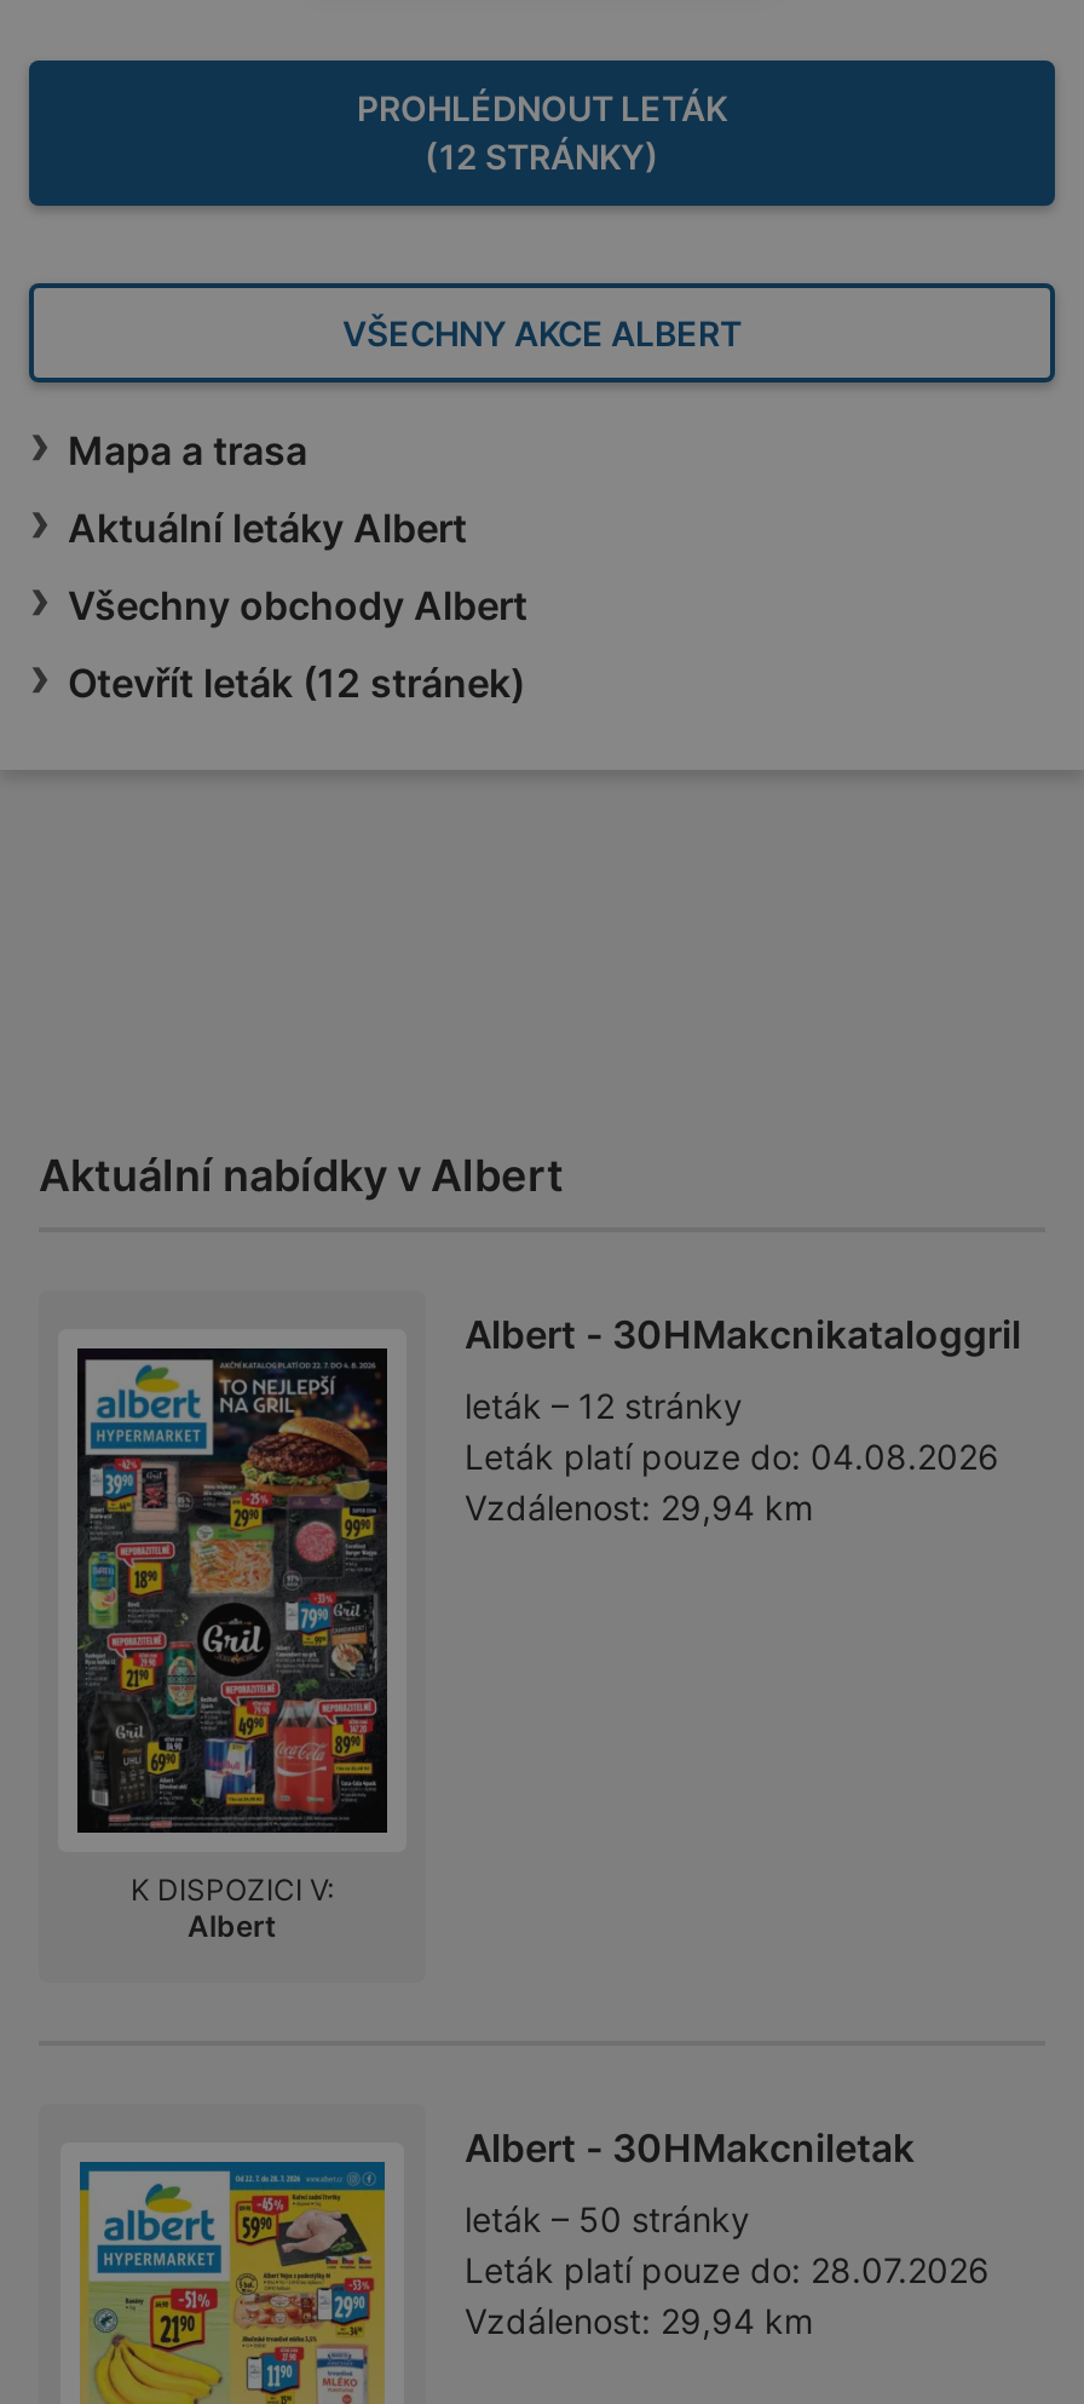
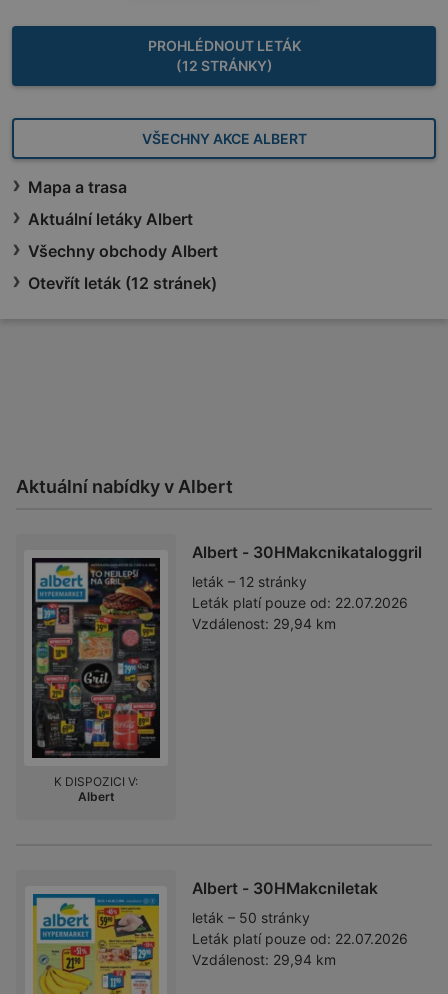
[465,1435,999,1477] Leták platí pouze do: 04.08.2026 -> [192,594,408,611] Leták platí pouze od: 22.07.2026
[465,2248,990,2289] Leták platí pouze do: 28.07.2026 -> [192,930,408,947] Leták platí pouze od: 22.07.2026

